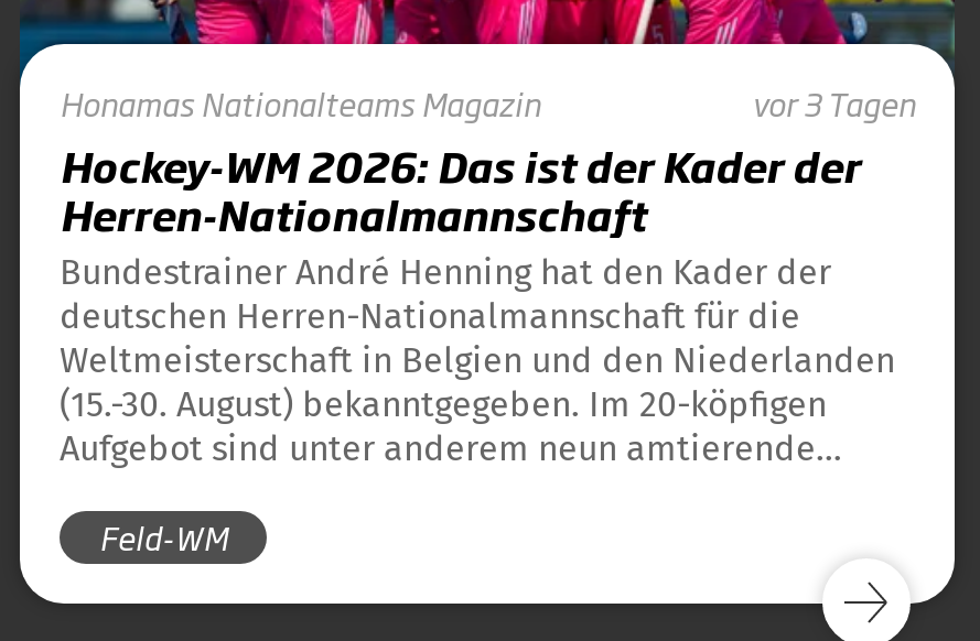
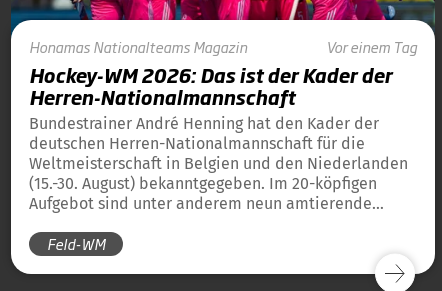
[752,79,915,126] vor 3 Tagen -> [326,36,417,57] Vor einem Tag

